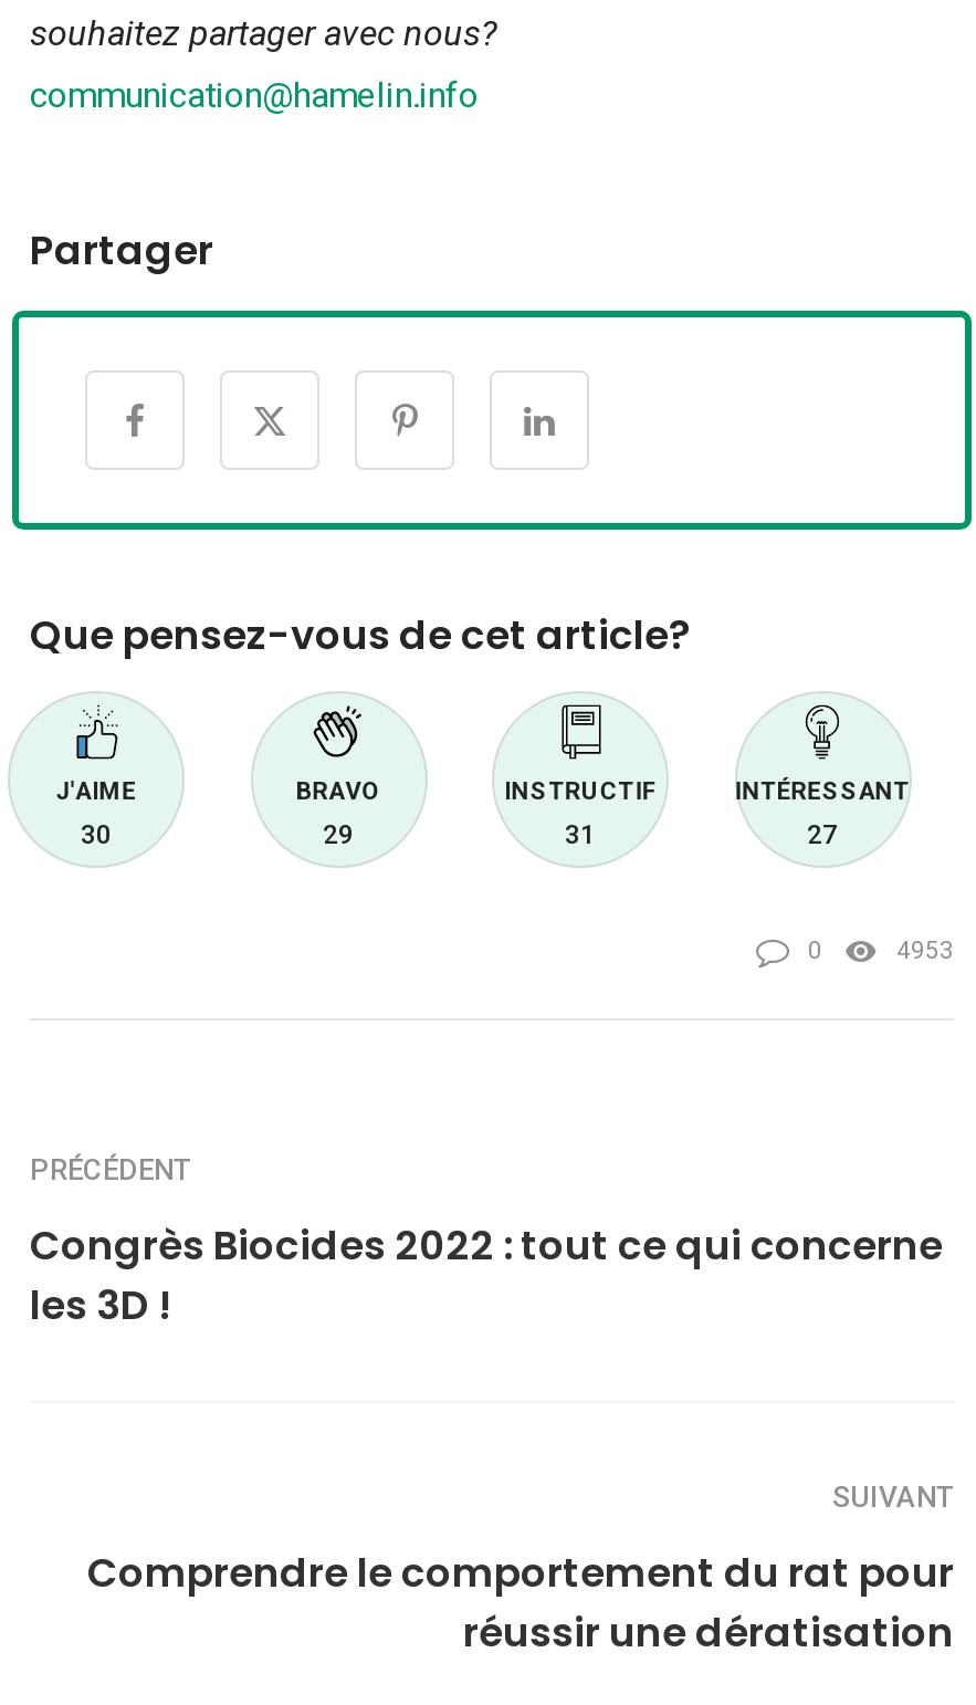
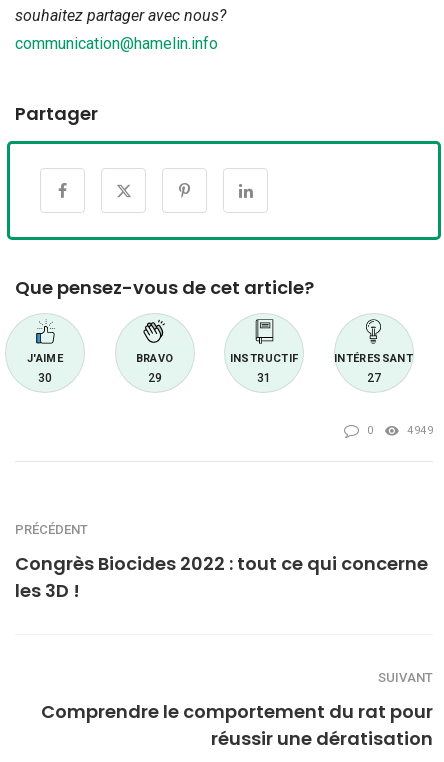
[896,936,954,964] 4953 -> [407,424,433,437] 4949

